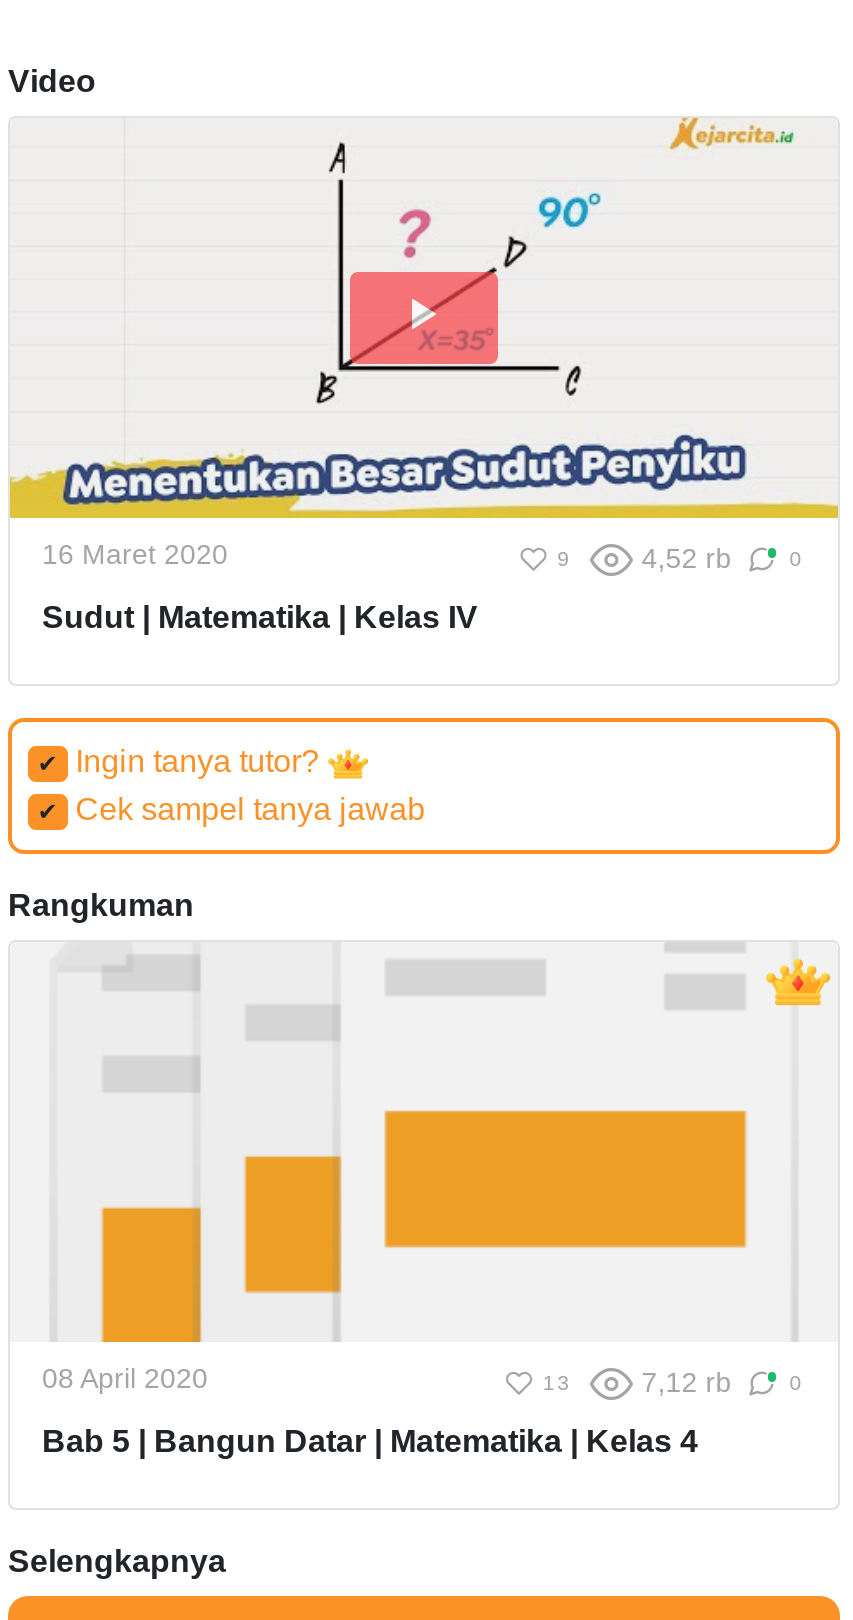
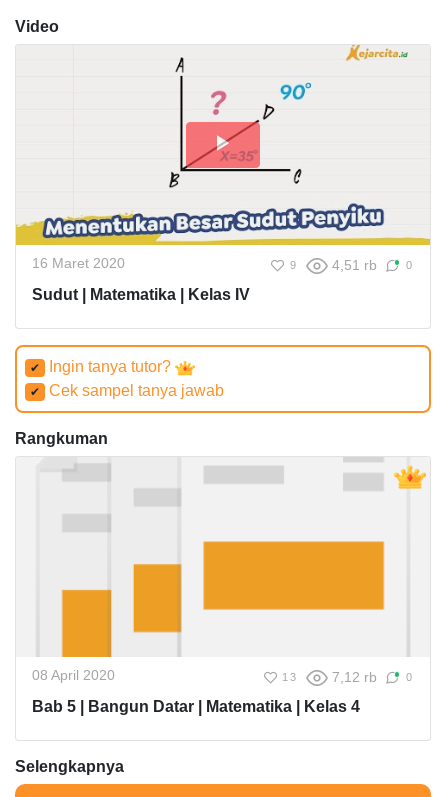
[642,542,732,574] 4,52 rb -> [332,257,377,273] 4,51 rb

